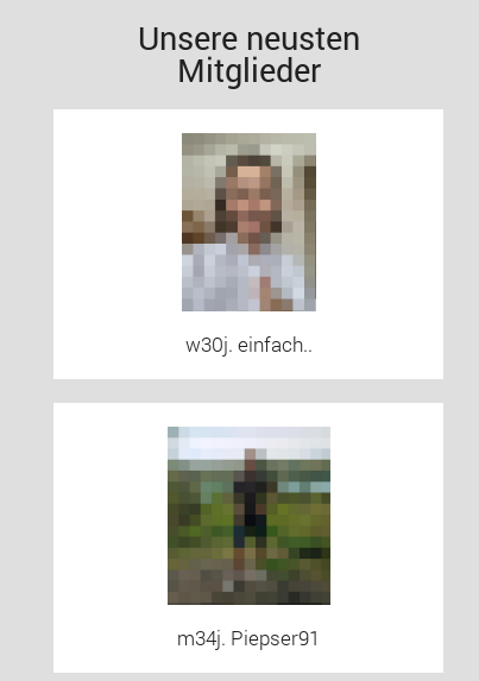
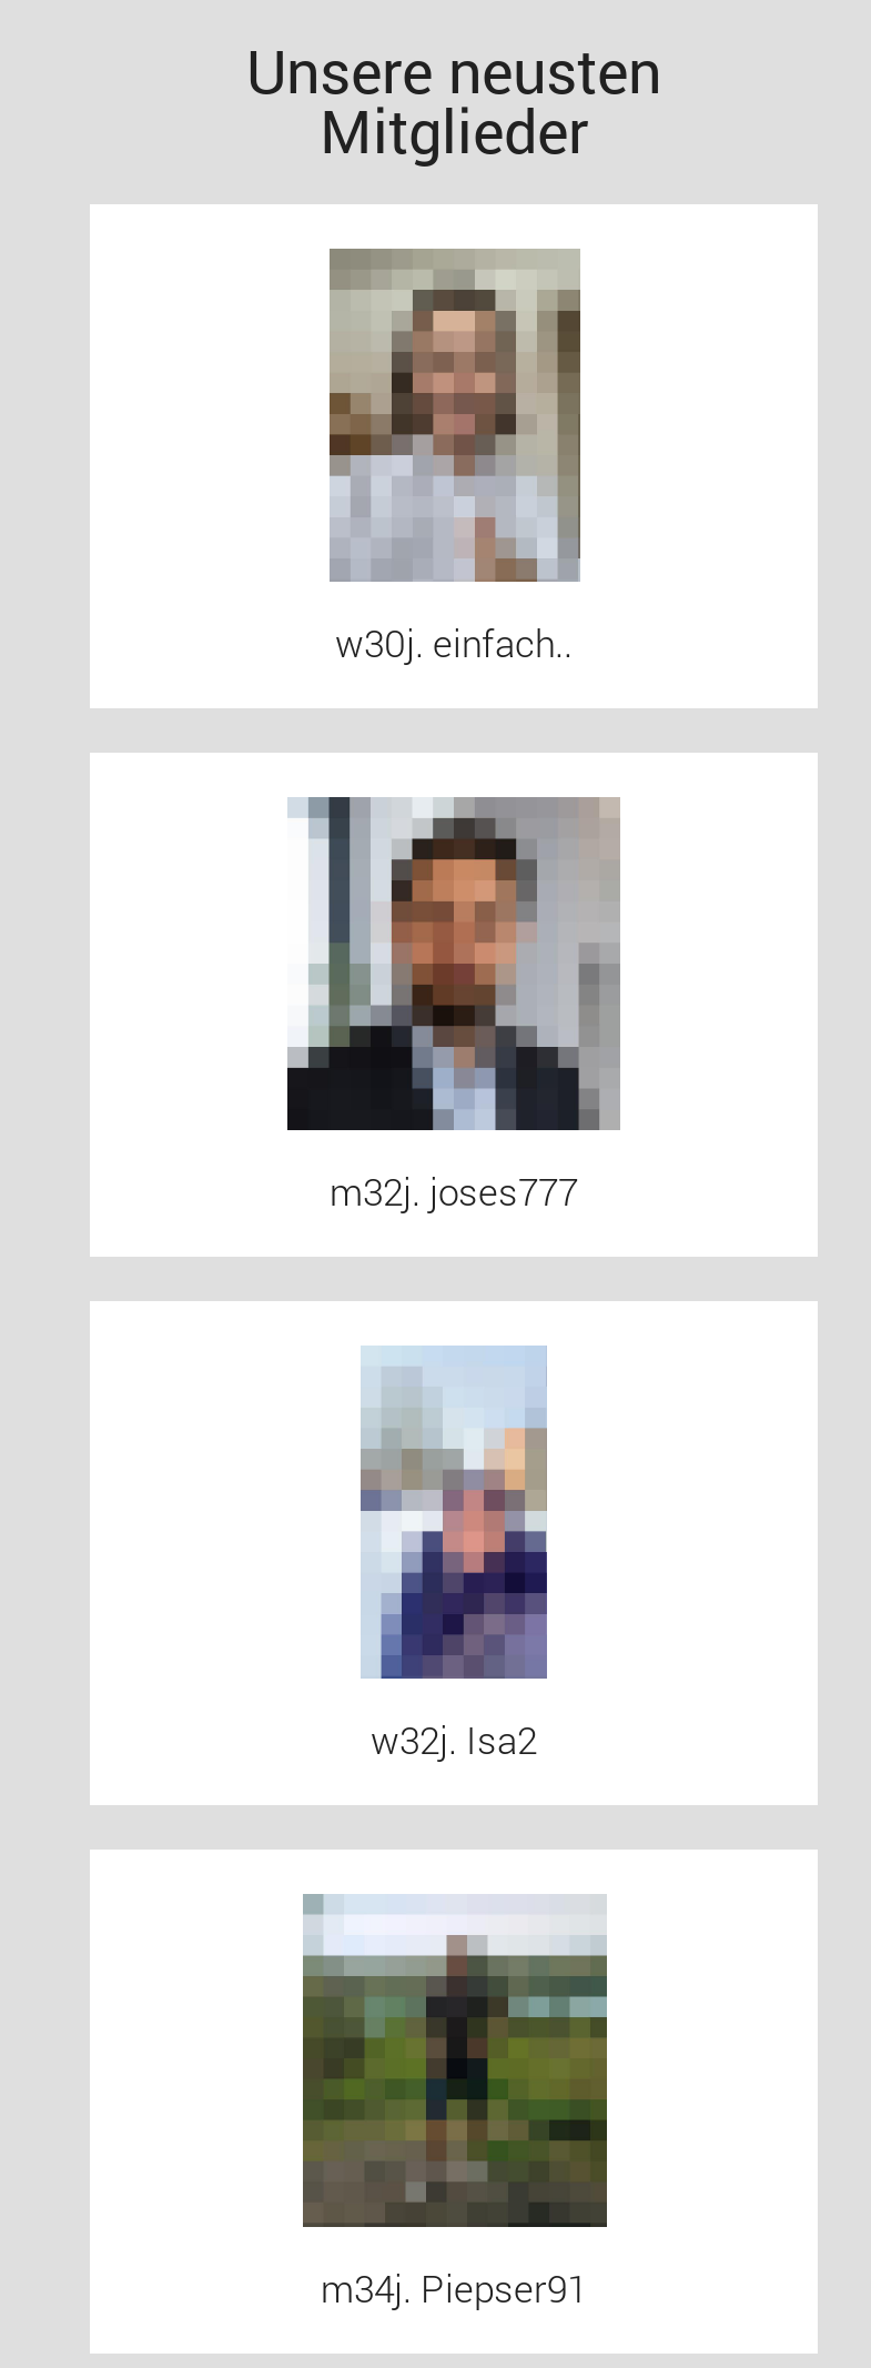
none -> [285,795,620,1217] [image] | m32j. joses777
none -> [330,1346,580,1765] [image] | w32j. Isa2

